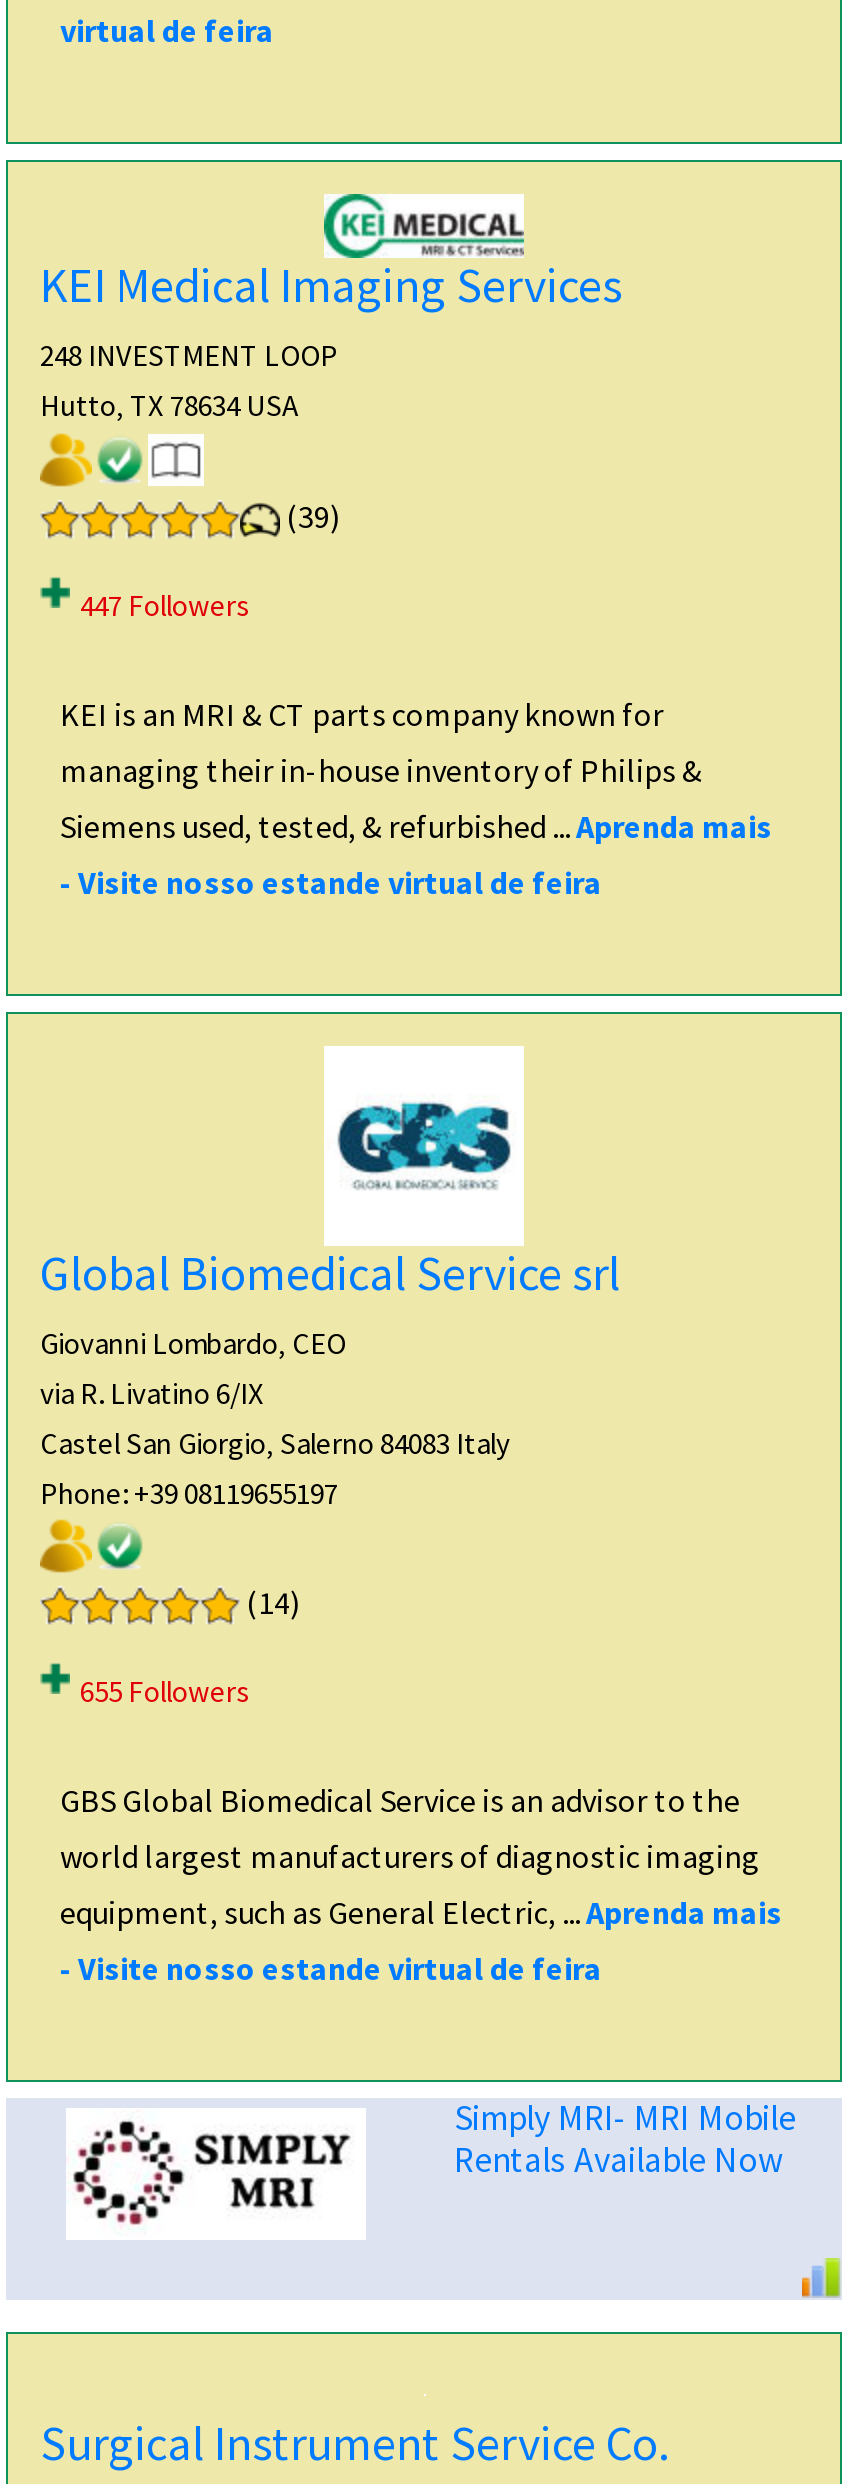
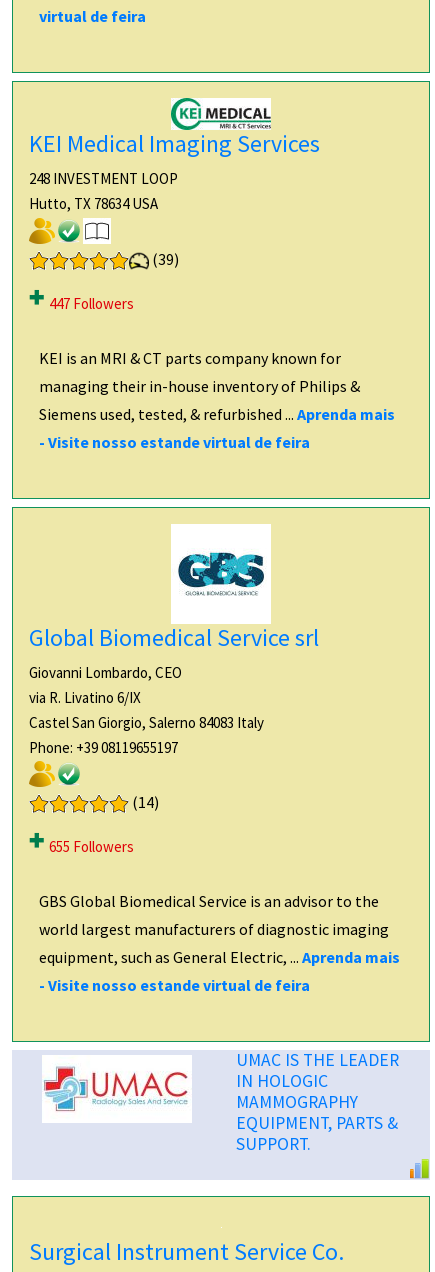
[454,2096,796,2182] Simply MRI- MRI Mobile | Rentals Available Now -> [236,1049,399,1155] UMAC IS THE LEADER | IN HOLOGIC | MAMMOGRAPHY | EQUIPMENT, PARTS & | SUPPORT.
[72,2118,356,2226] [image] -> [43,1061,188,1112] [image]

